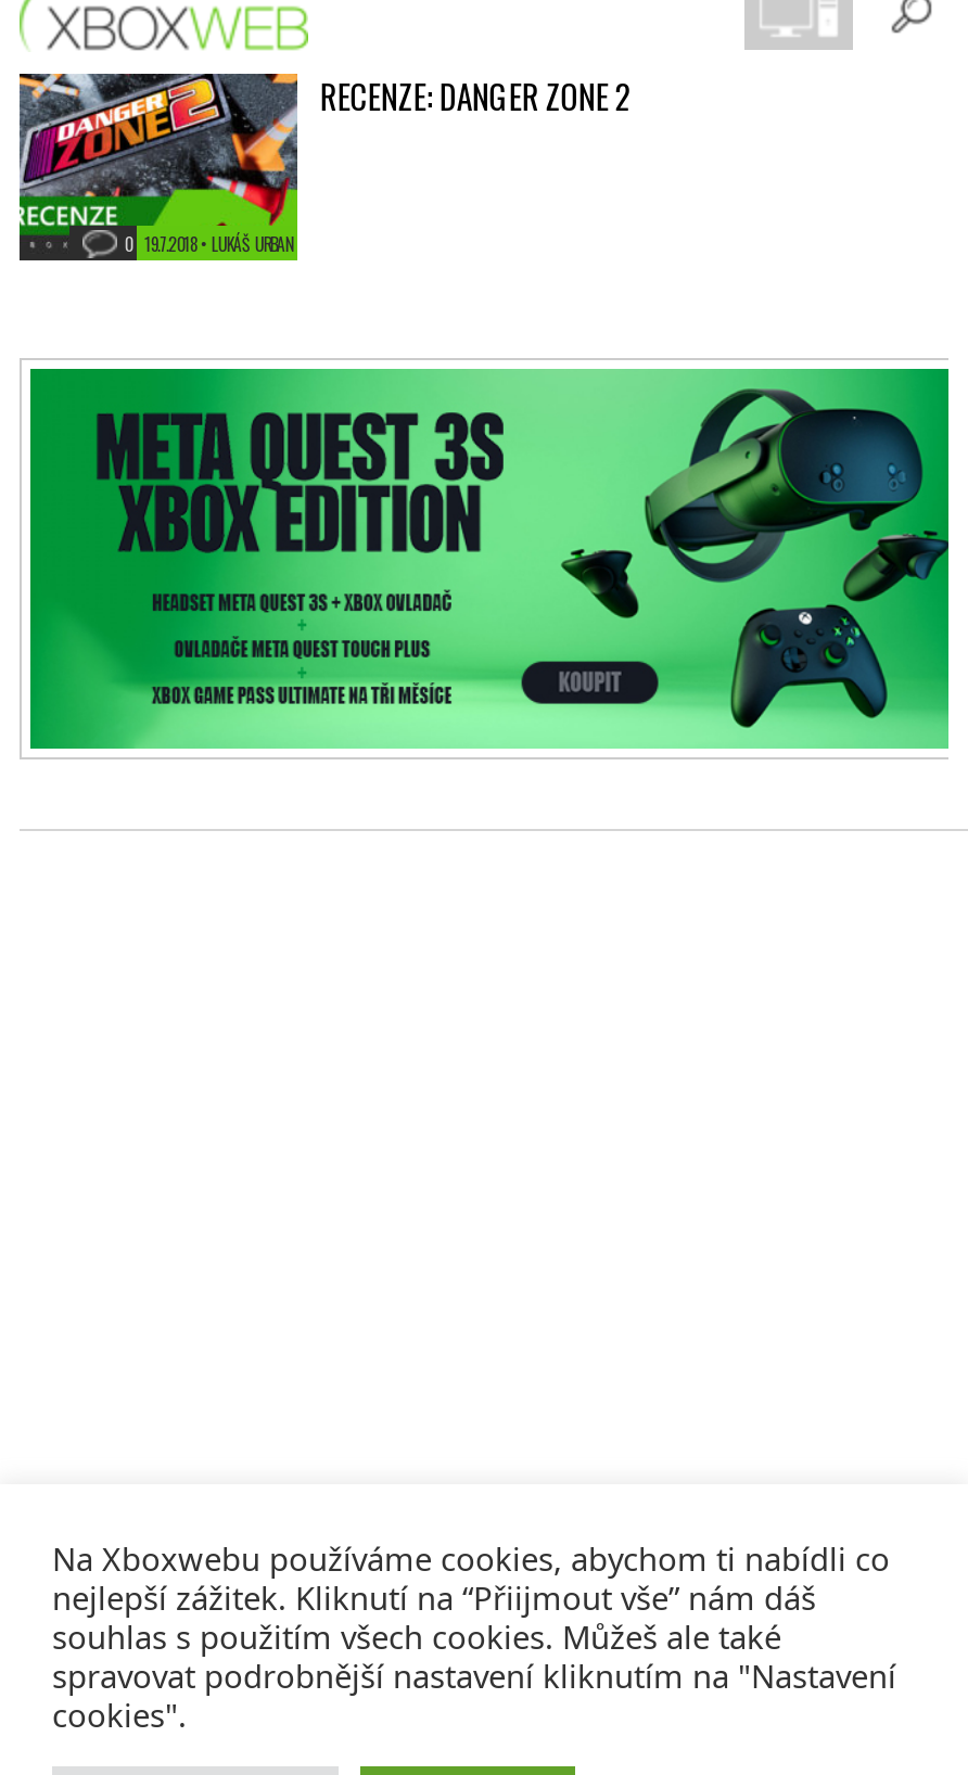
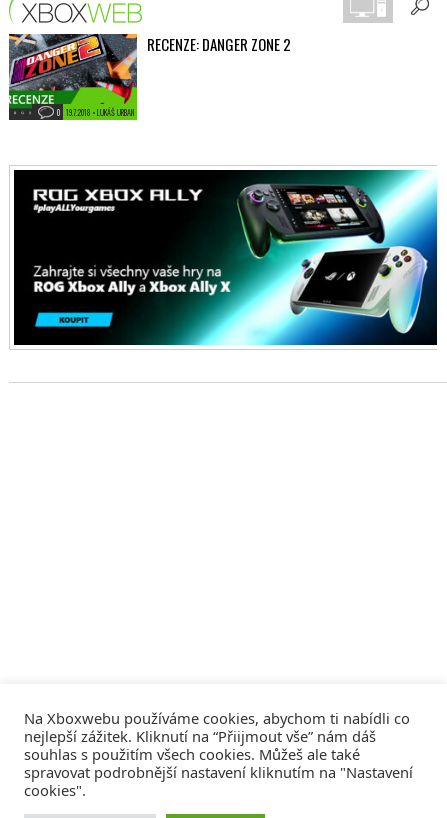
[28,367,951,751] [image] -> [13,169,438,346] [image]

